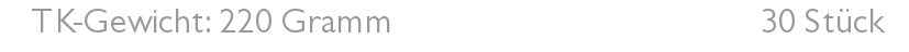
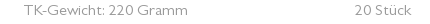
[761,8,884,42] 30 Stück -> [355,3,411,19] 20 Stück

